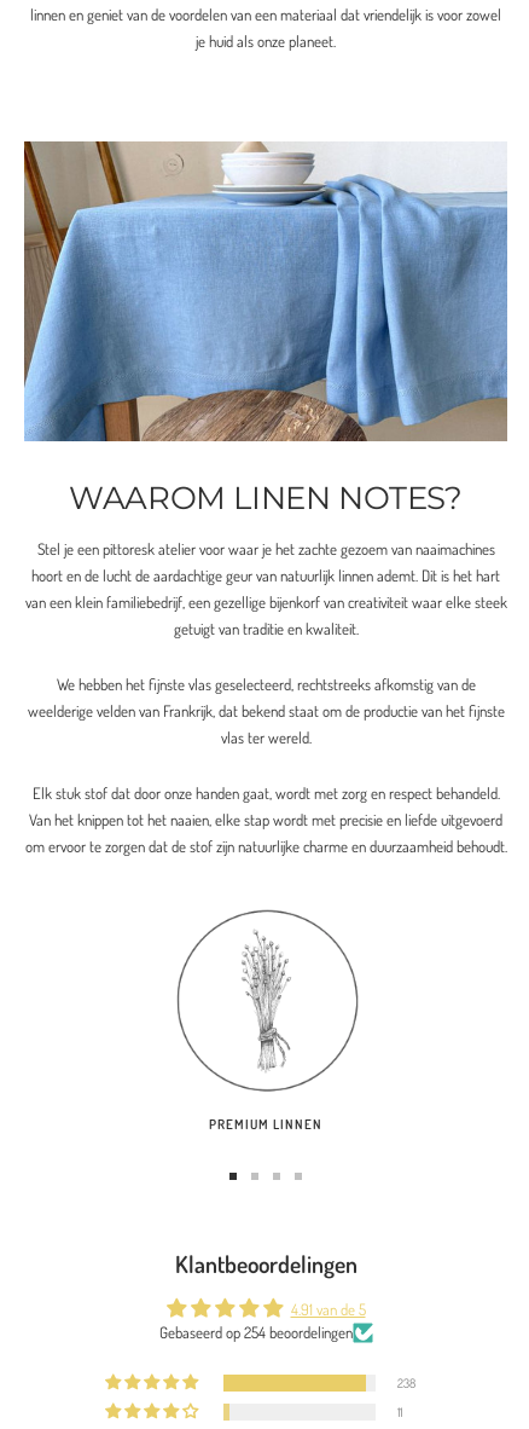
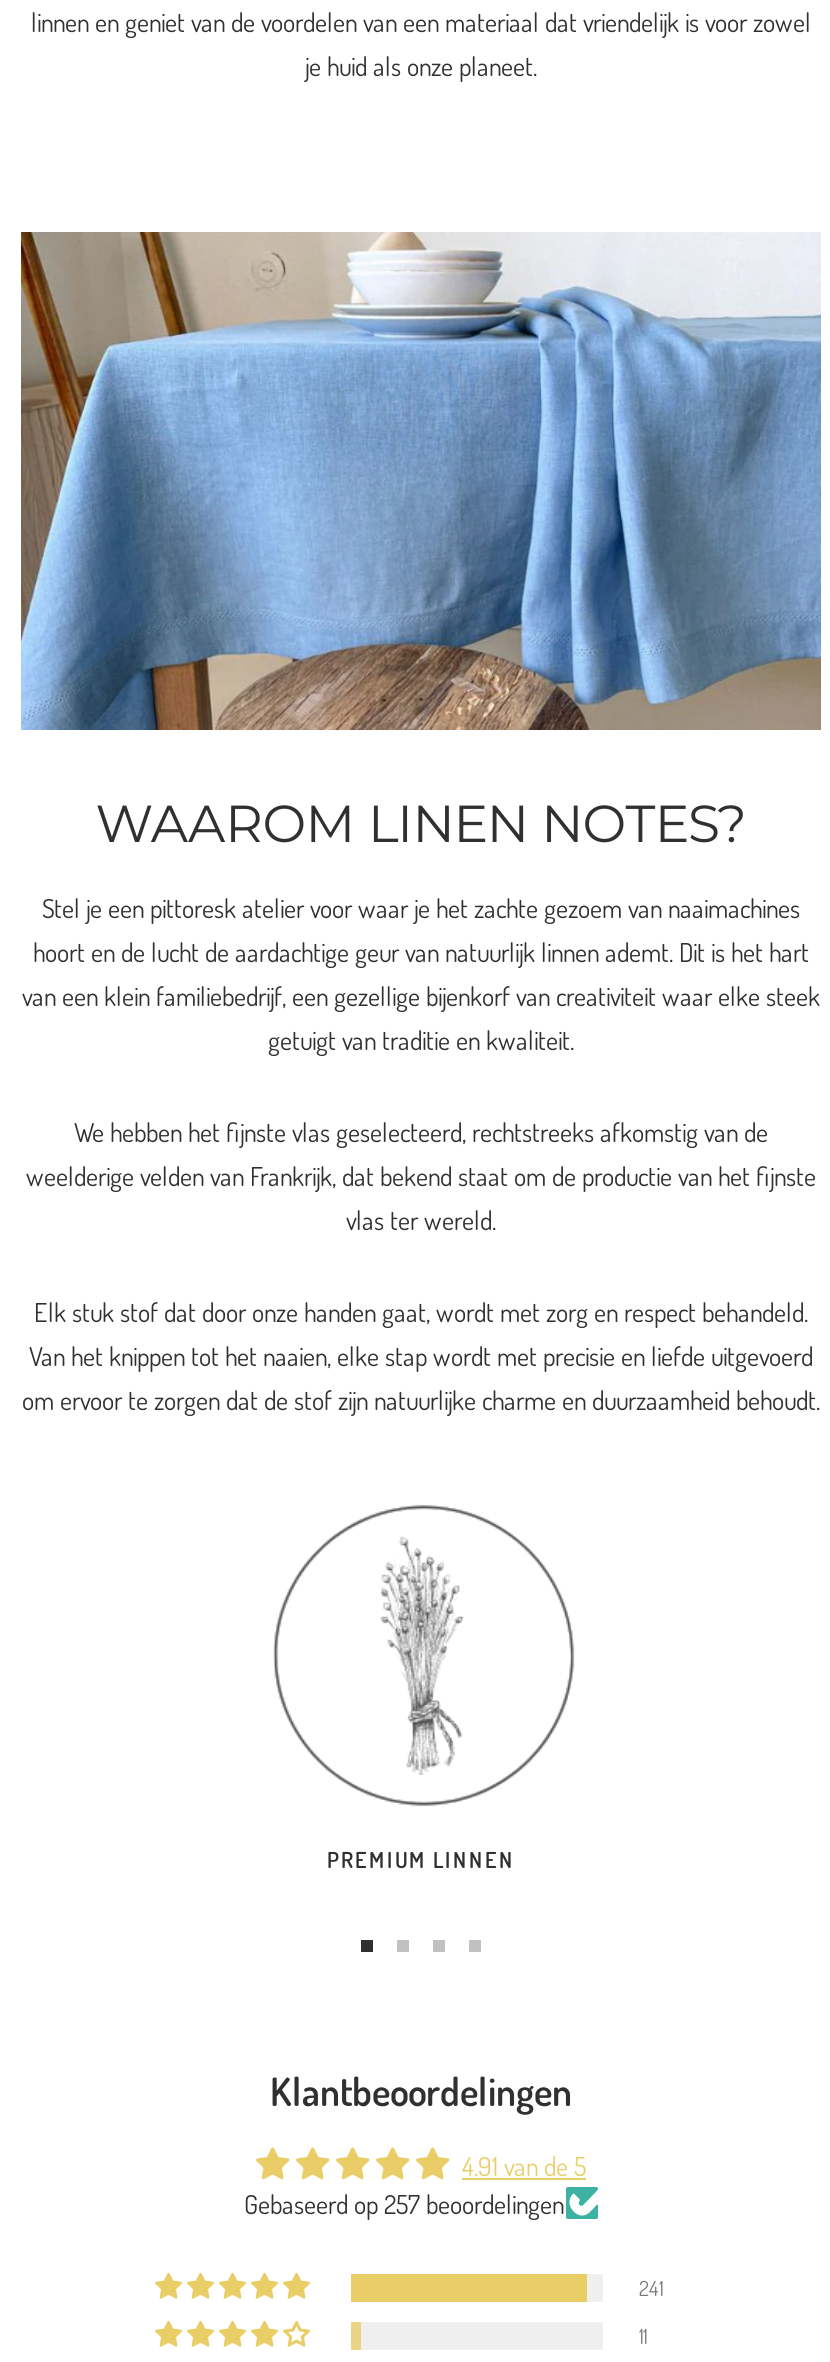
[159,1323,352,1342] Gebaseerd op 254 beoordelingen -> [244,2188,564,2220] Gebaseerd op 257 beoordelingen
[397,1374,415,1390] 238 -> [639,2273,663,2299] 241

